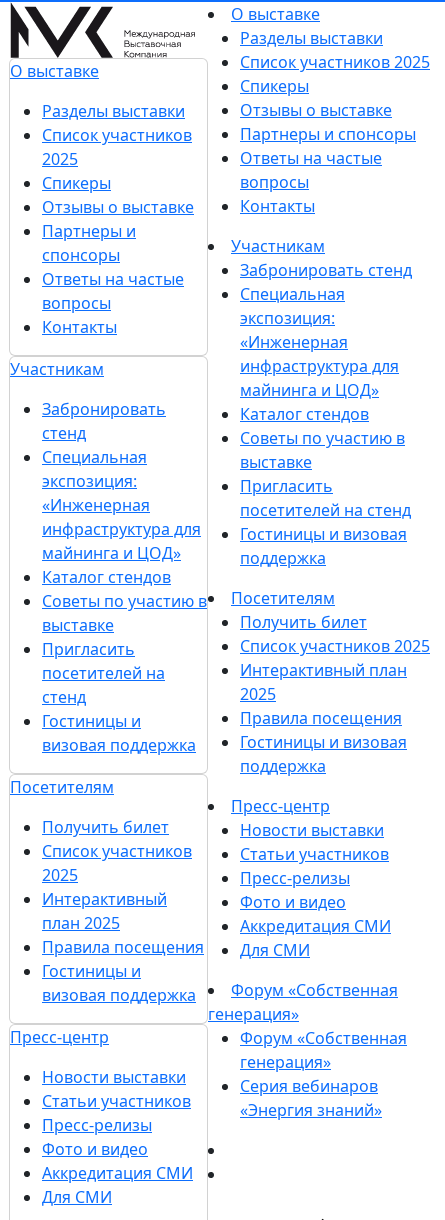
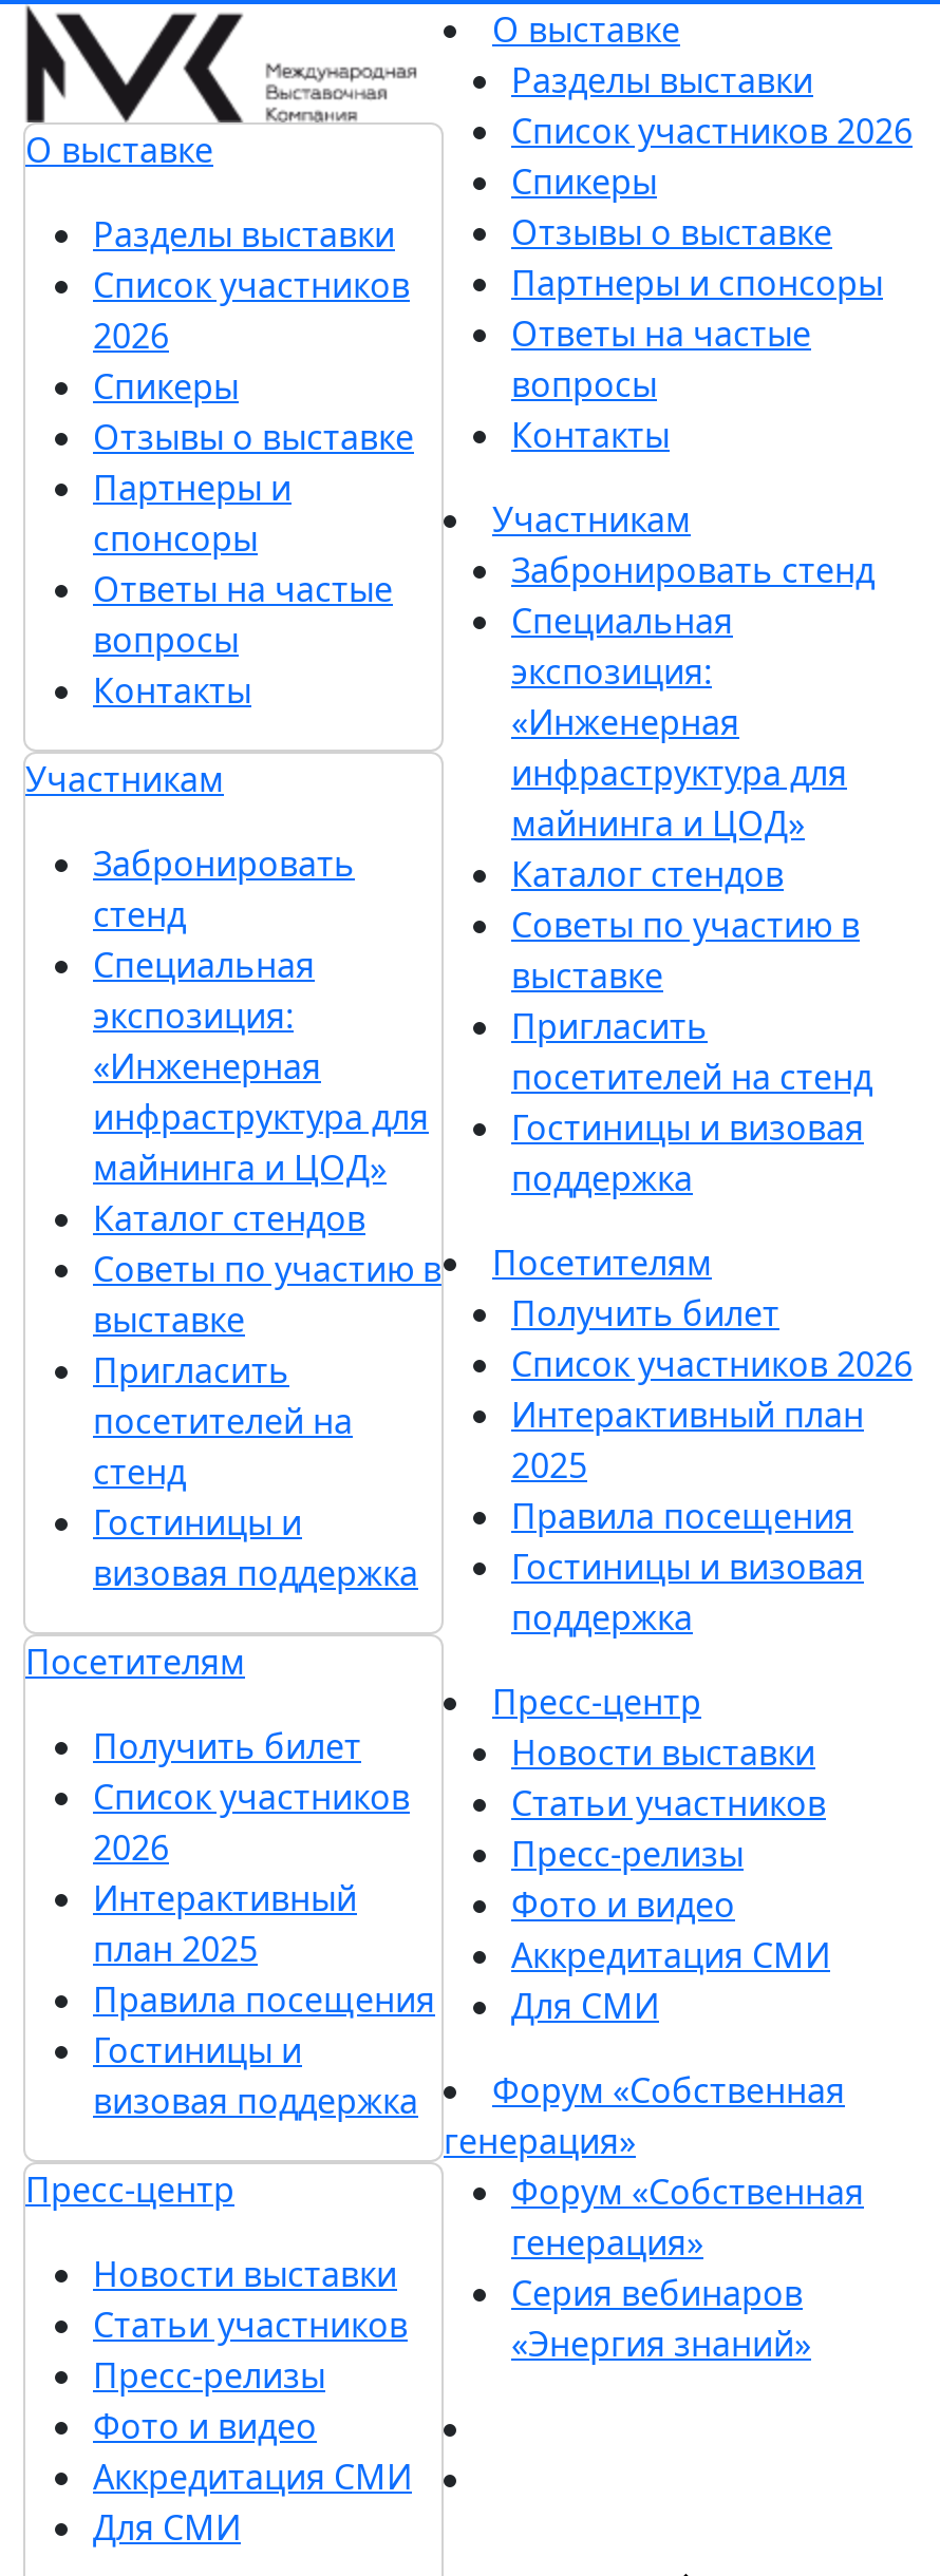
[240,51,430,73] Список участников 2025 -> [511,107,913,154] Список участников 2026
[42,148,78,170] 2025 -> [93,312,169,358] 2026
[240,635,430,657] Список участников 2025 -> [511,1340,913,1387] Список участников 2026
[42,864,78,886] 2025 -> [93,1824,169,1870] 2026

